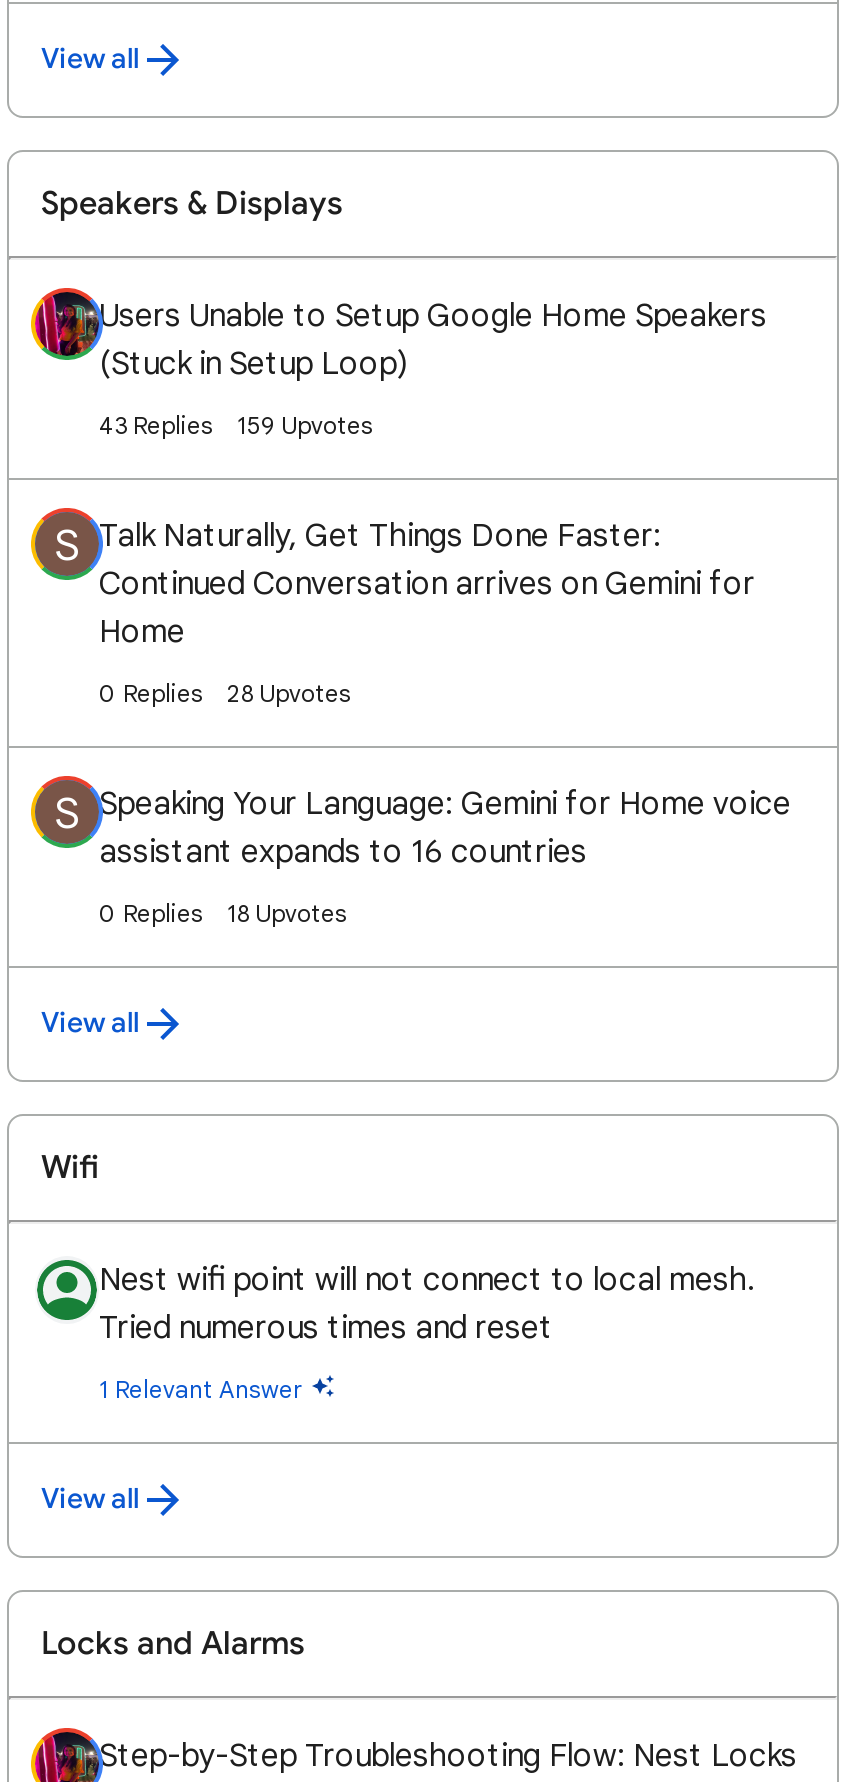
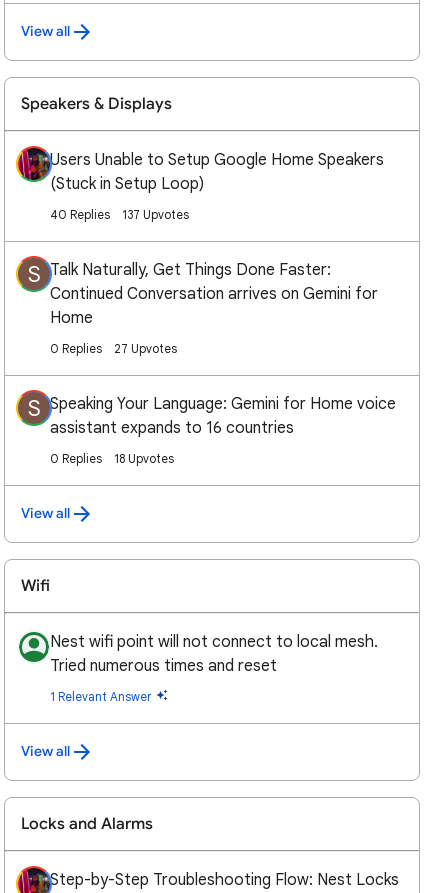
[99,410,213,440] 43 Replies -> [50,207,110,222] 40 Replies
[237,410,373,440] 159 Upvotes -> [122,207,189,222] 137 Upvotes
[227,678,351,708] 28 Upvotes -> [114,341,177,356] 27 Upvotes

